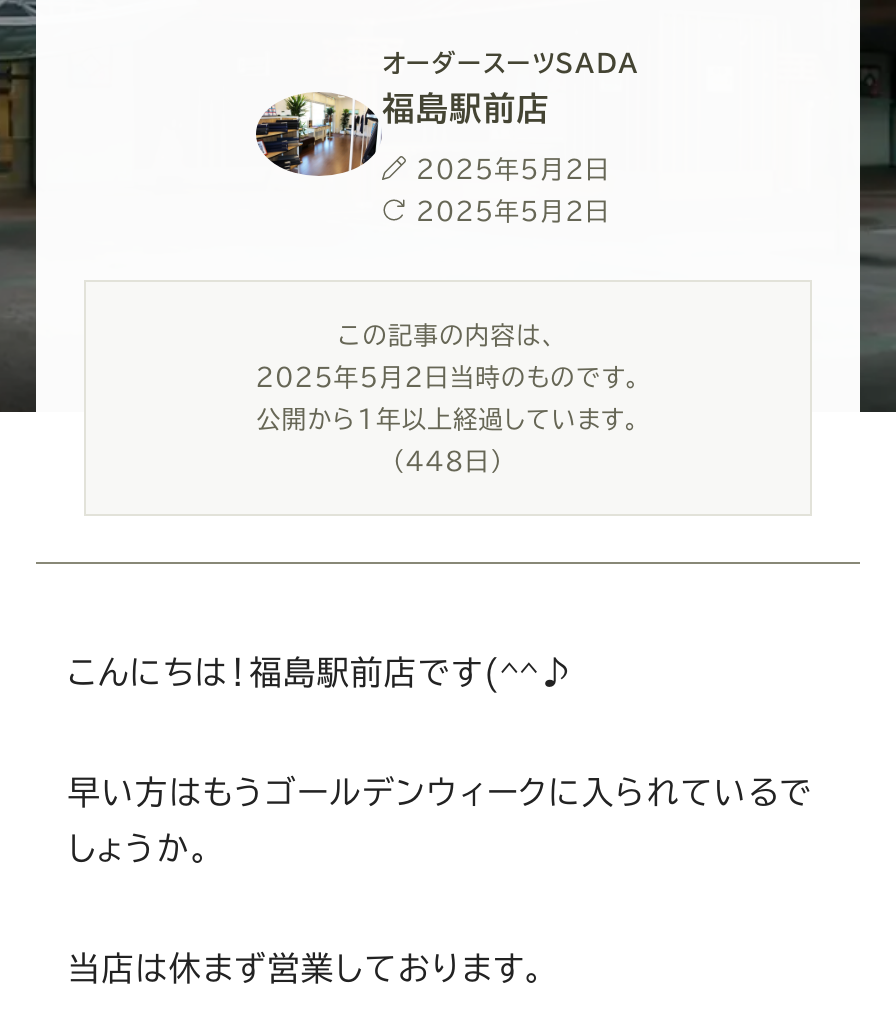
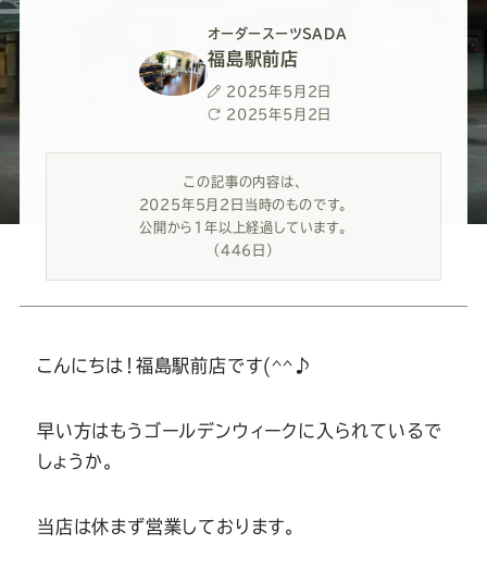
[388,447,508,471] （448日） -> [211,243,276,256] （446日）

